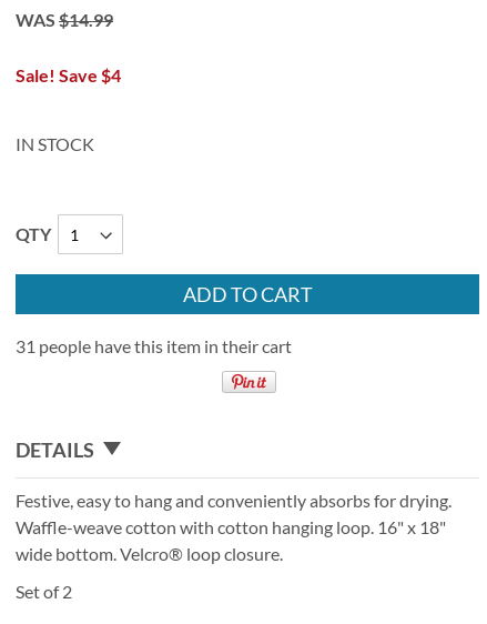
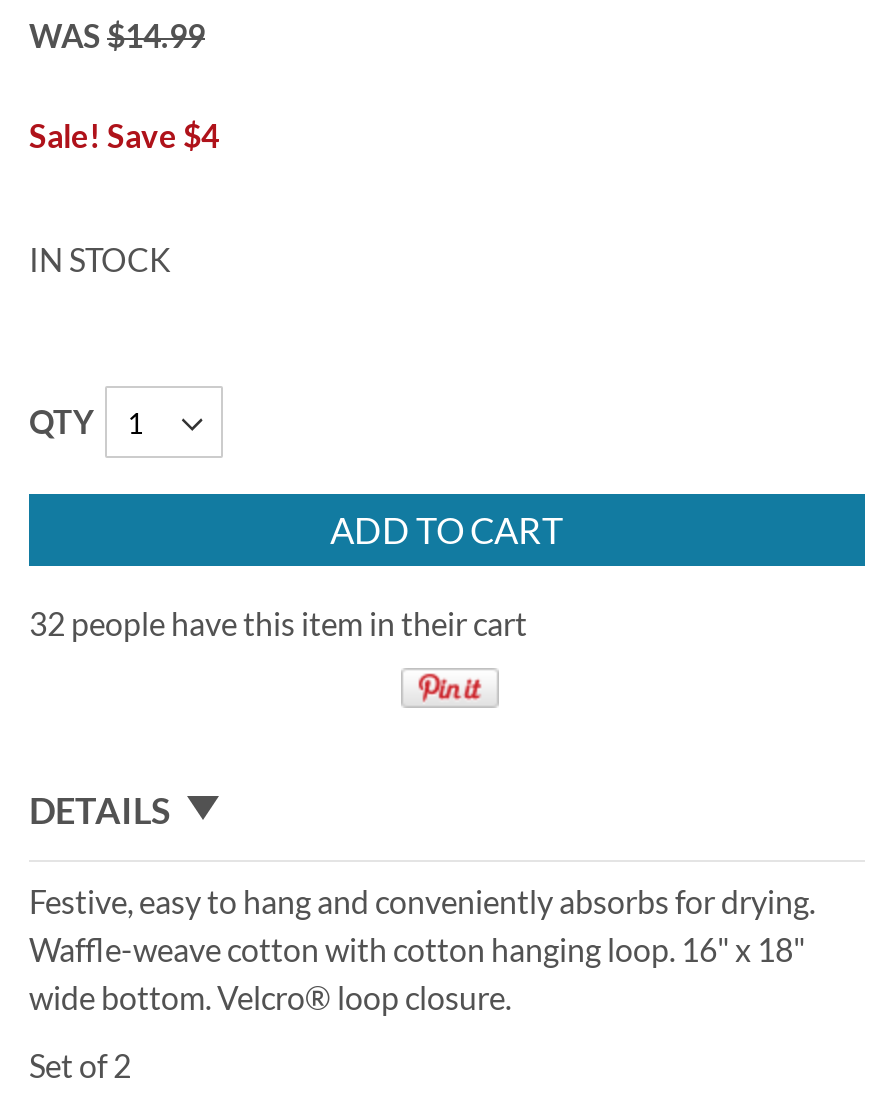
[16,336,292,357] 31 people have this item in their cart -> [29,605,527,643] 32 people have this item in their cart

